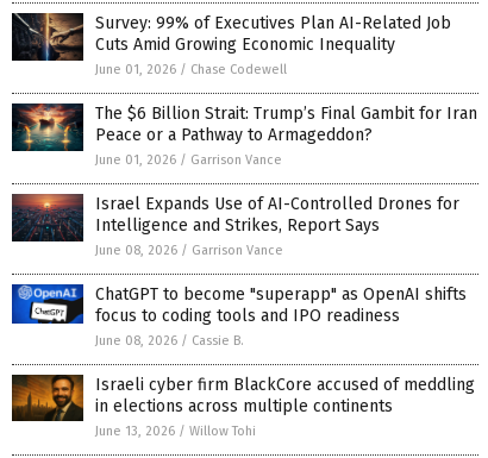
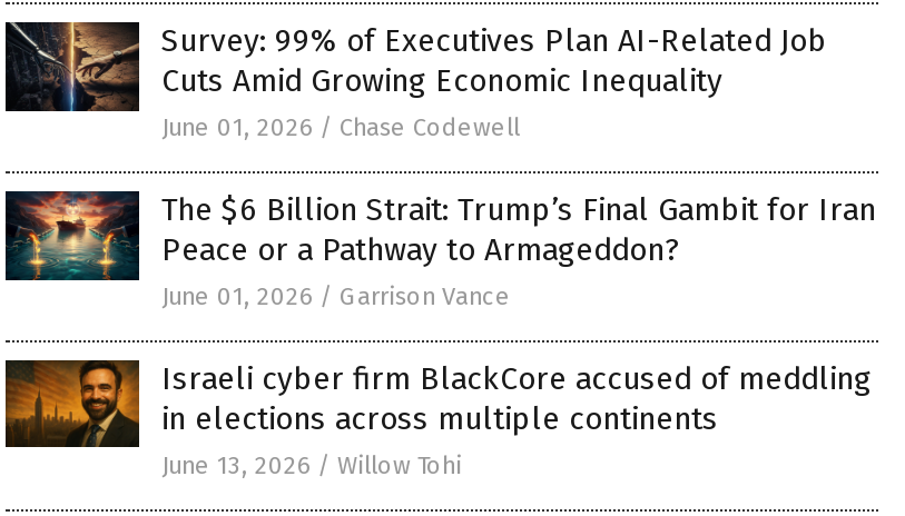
[12,193,467,348] [image] | Israel Expands Use of AI-Controlled Drones for | Intelligence and Strikes, Report Says | June 08, 2026 / Garrison Vance | ChatGPT to become "superapp" as OpenAI shifts | focus to coding tools and IPO readiness | June 08, 2026 / Cassie B. -> none
[11,283,79,325] [image] -> none

